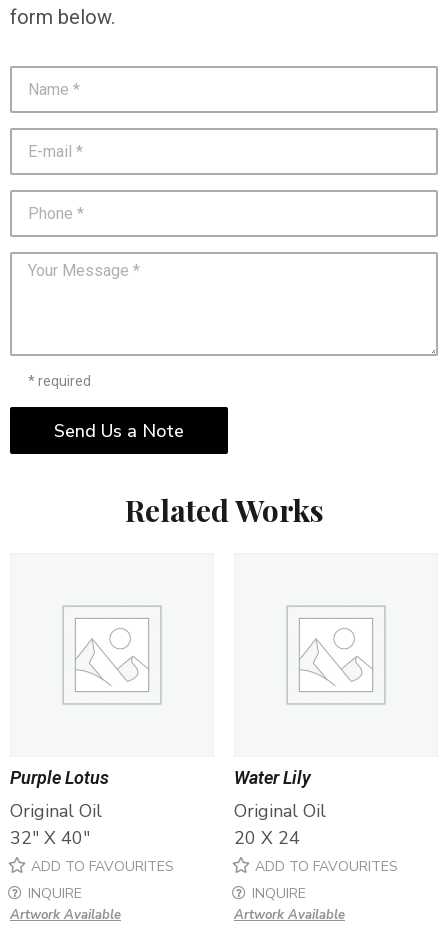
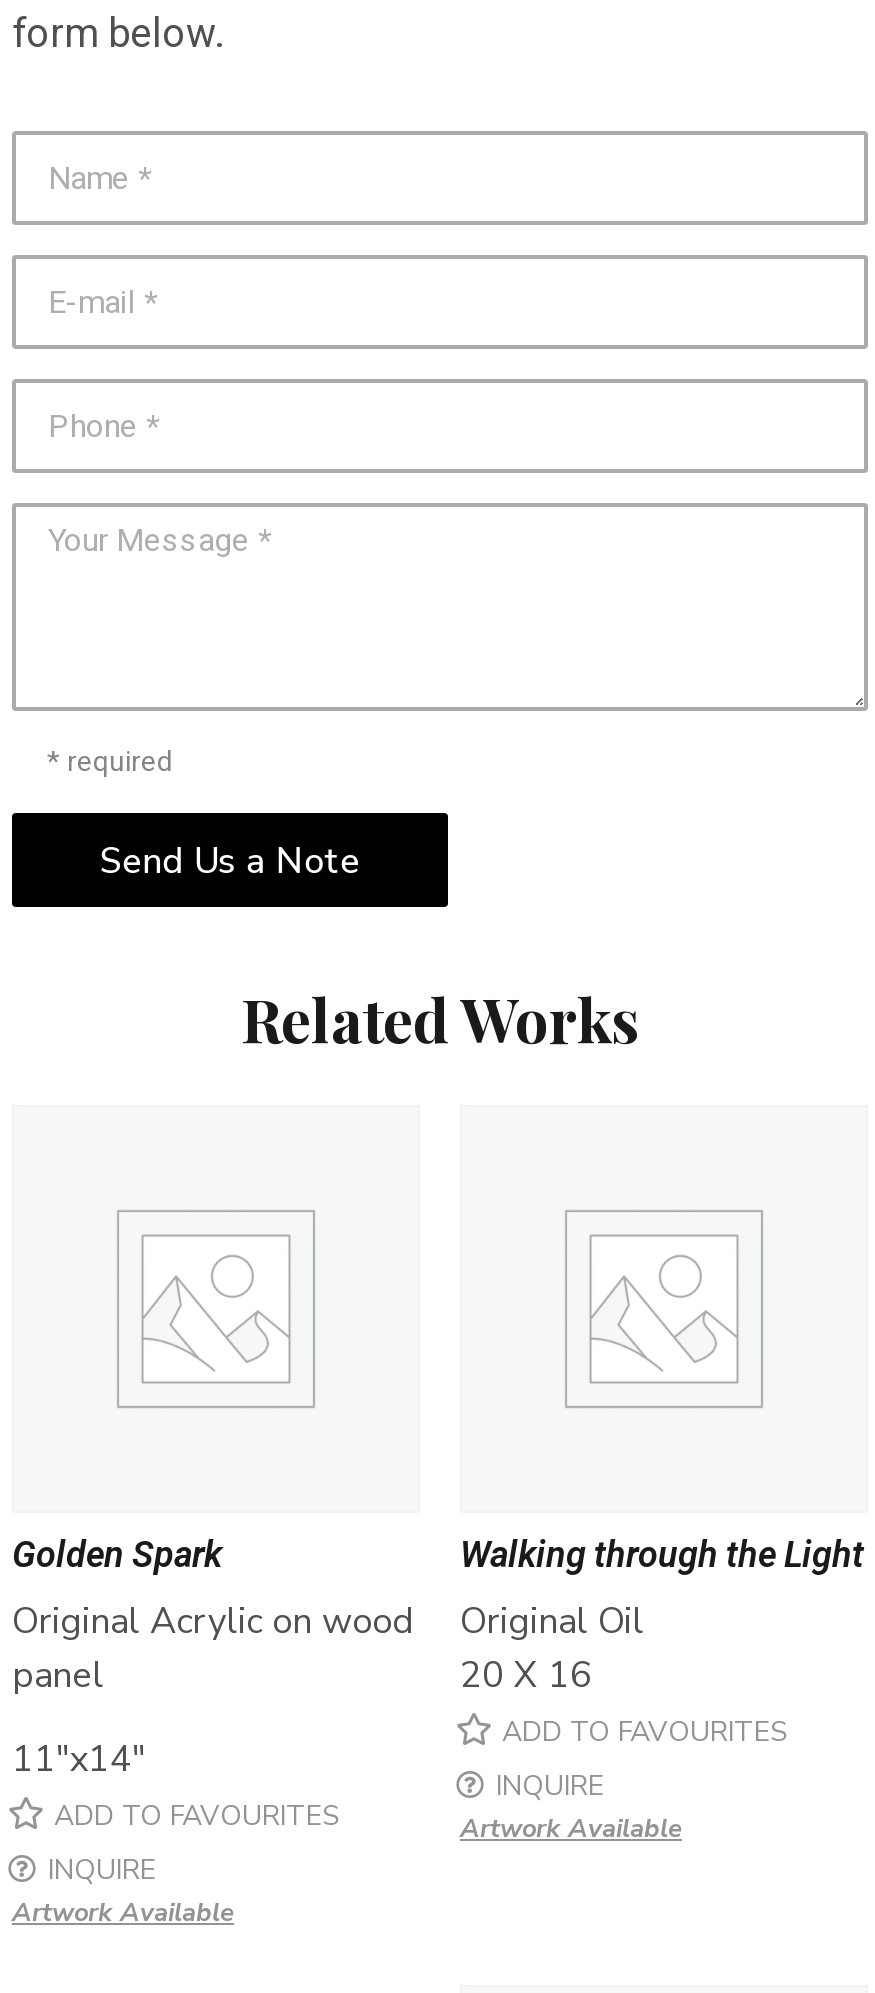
[10,767,109,850] Purple Lotus | Original Oil | 32″ X 40″ -> [12,1534,414,1782] Golden Spark | Original Acrylic on wood | panel | 11″x14″
[234,767,311,788] Water Lily -> [460,1534,864,1576] Walking through the Light
[234,826,300,850] 20 X 24 -> [460,1652,592,1700] 20 X 16

